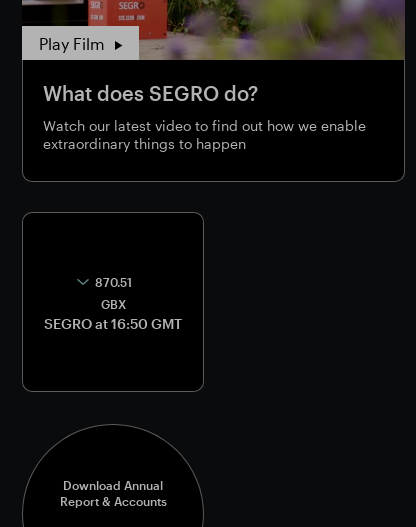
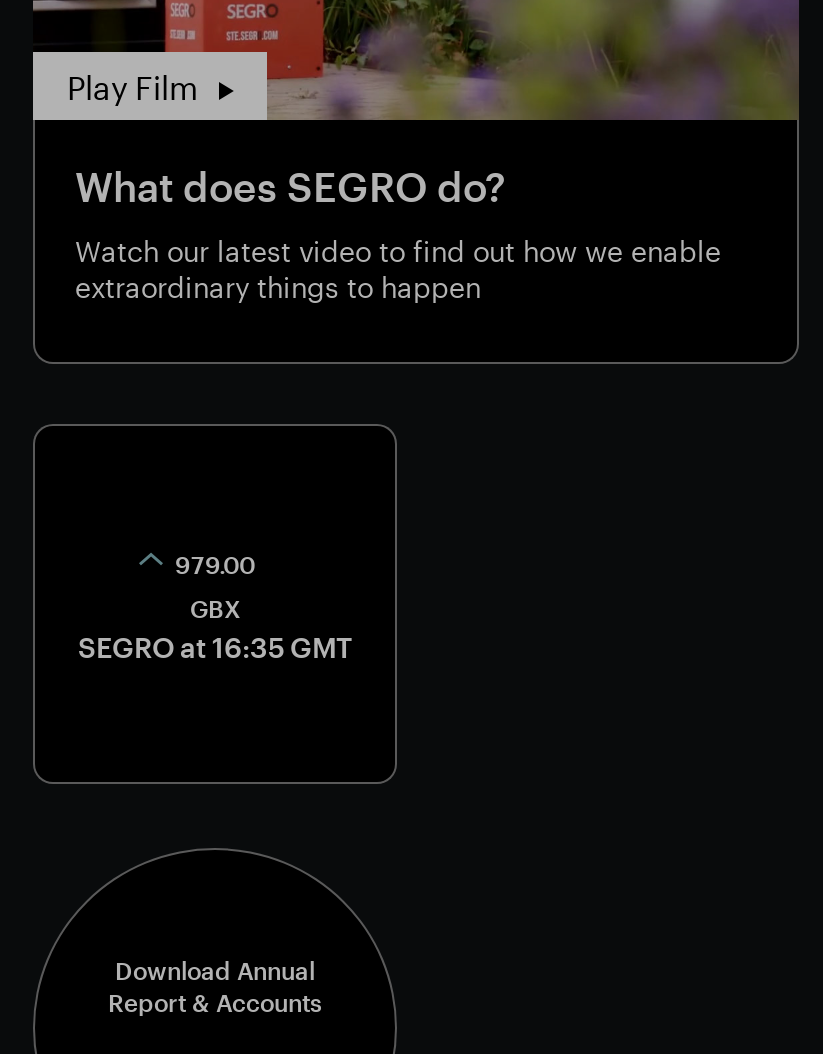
[94,275,131,289] 870.51 -> [175,550,255,578] 979.00
[44,315,182,332] SEGRO at 16:50 GMT -> [78,630,352,664] SEGRO at 16:35 GMT

